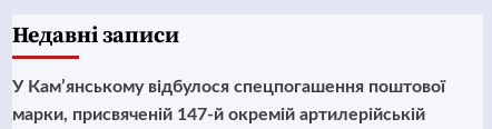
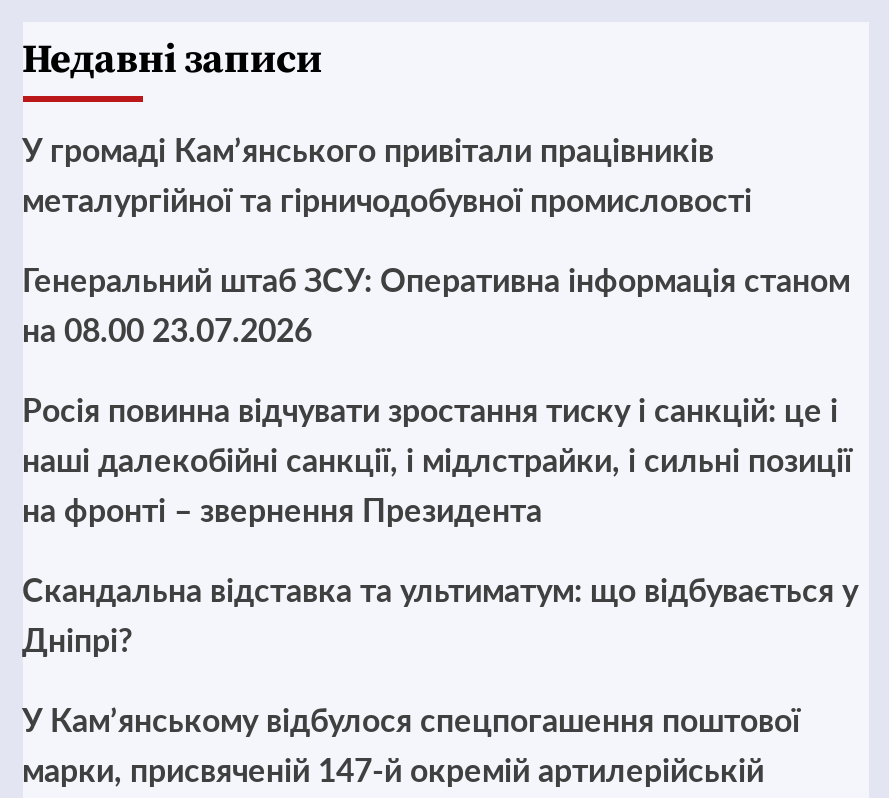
none -> [22,136,858,658] У громаді Кам’янського привітали працівників | металургійної та гірничодобувної промисловості | Генеральний штаб ЗСУ: Оперативна інформація станом | на 08.00 23.07.2026 | Росія повинна відчувати зростання тиску і санкцій: це і | наші далекобійні санкції, і мідлстрайки, і сильні позиції | на фронті – звернення Президента | Скандальна відставка та ультиматум: що відбувається у | Дніпрі?

